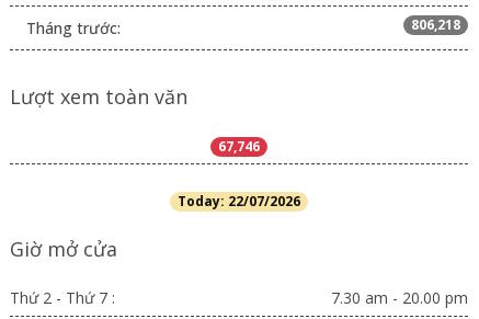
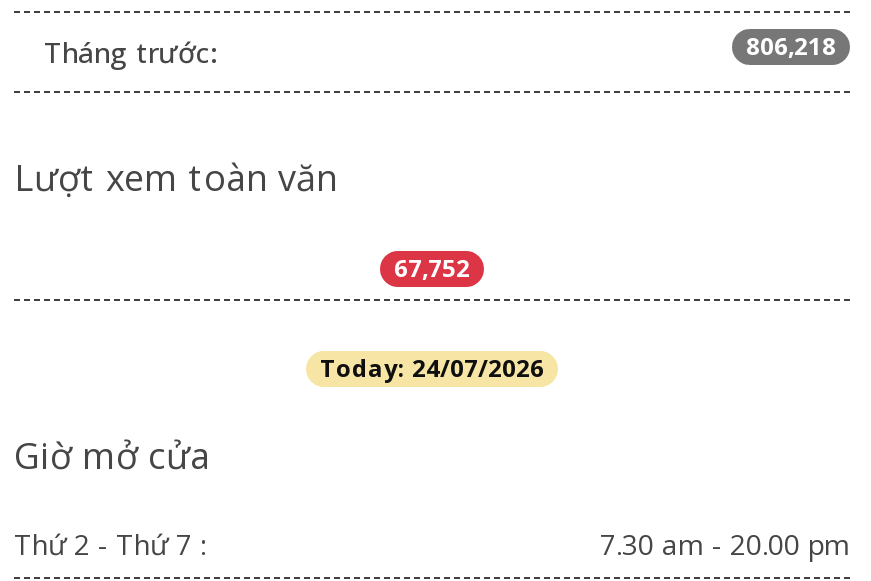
[218,137,260,156] 67,746 -> [394,252,470,286] 67,752
[178,192,300,211] Today: 22/07/2026 -> [320,352,544,386] Today: 24/07/2026

